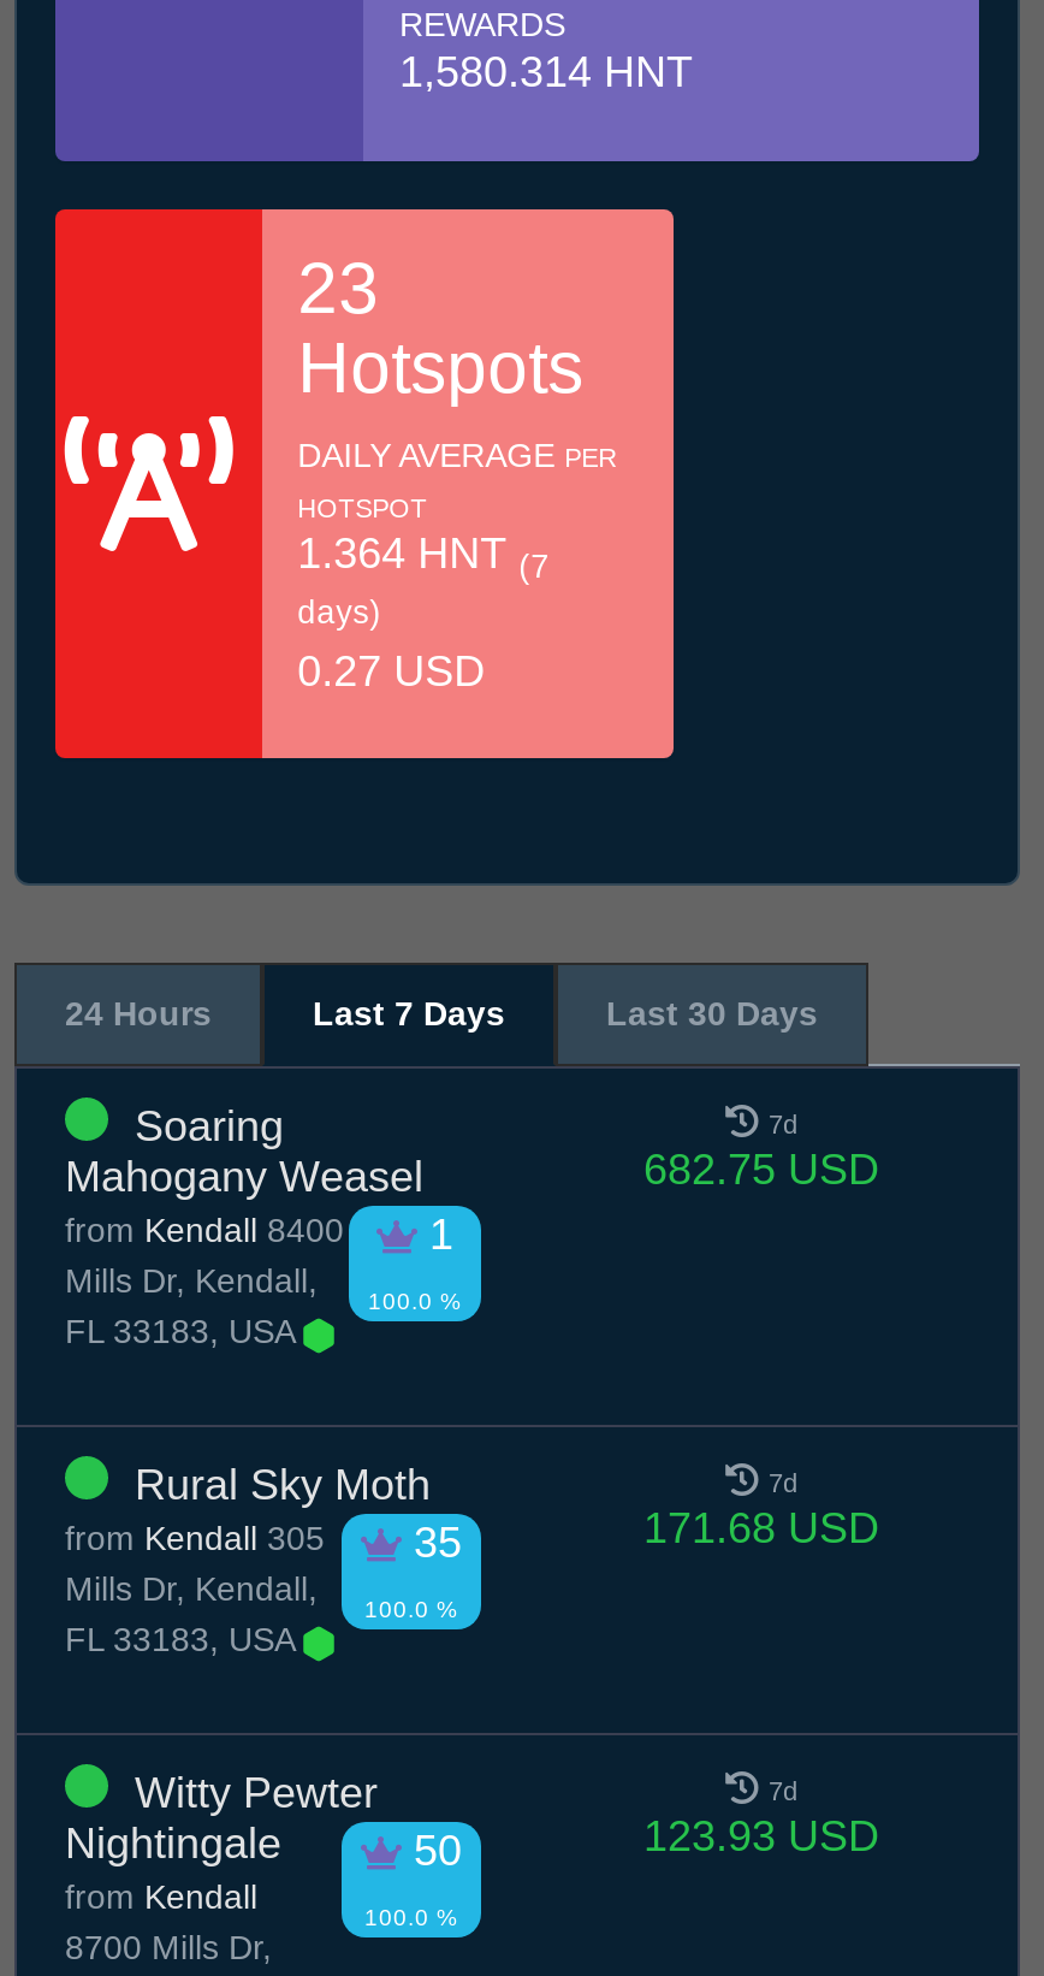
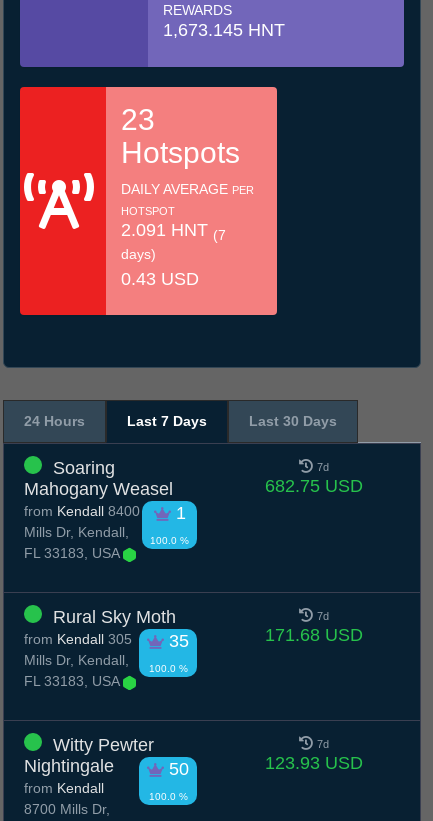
[399,49,693,97] 1,580.314 HNT -> [163,20,285,40] 1,673.145 HNT
[298,530,550,584] 1.364 HNT (7 -> [121,220,226,243] 2.091 HNT (7
[298,647,485,695] 0.27 USD -> [121,269,199,289] 0.43 USD

